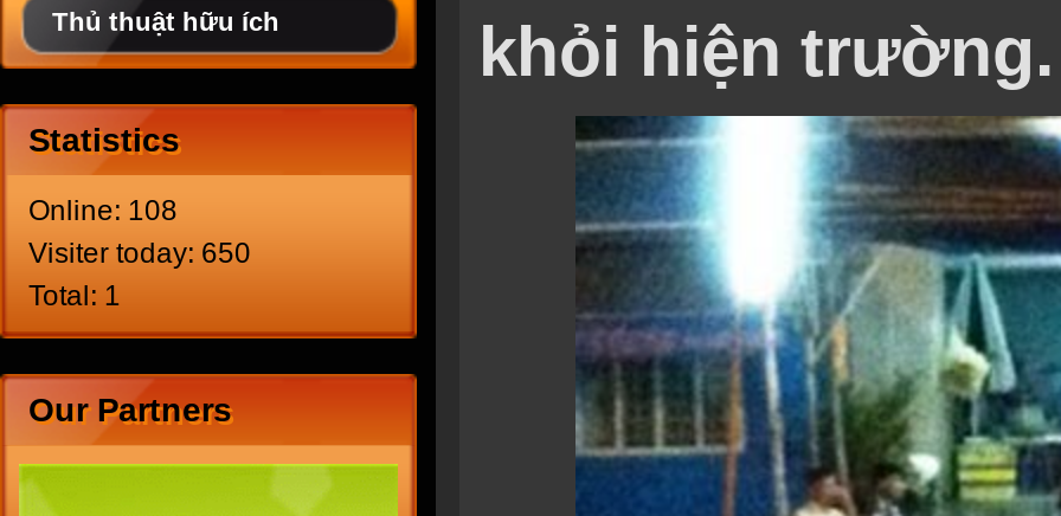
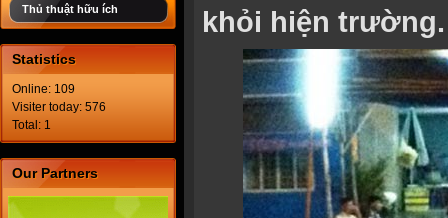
[28,194,178,227] Online: 108 -> [12,82,75,96] Online: 109
[28,237,251,270] Visiter today: 650 -> [12,100,106,114] Visiter today: 576

